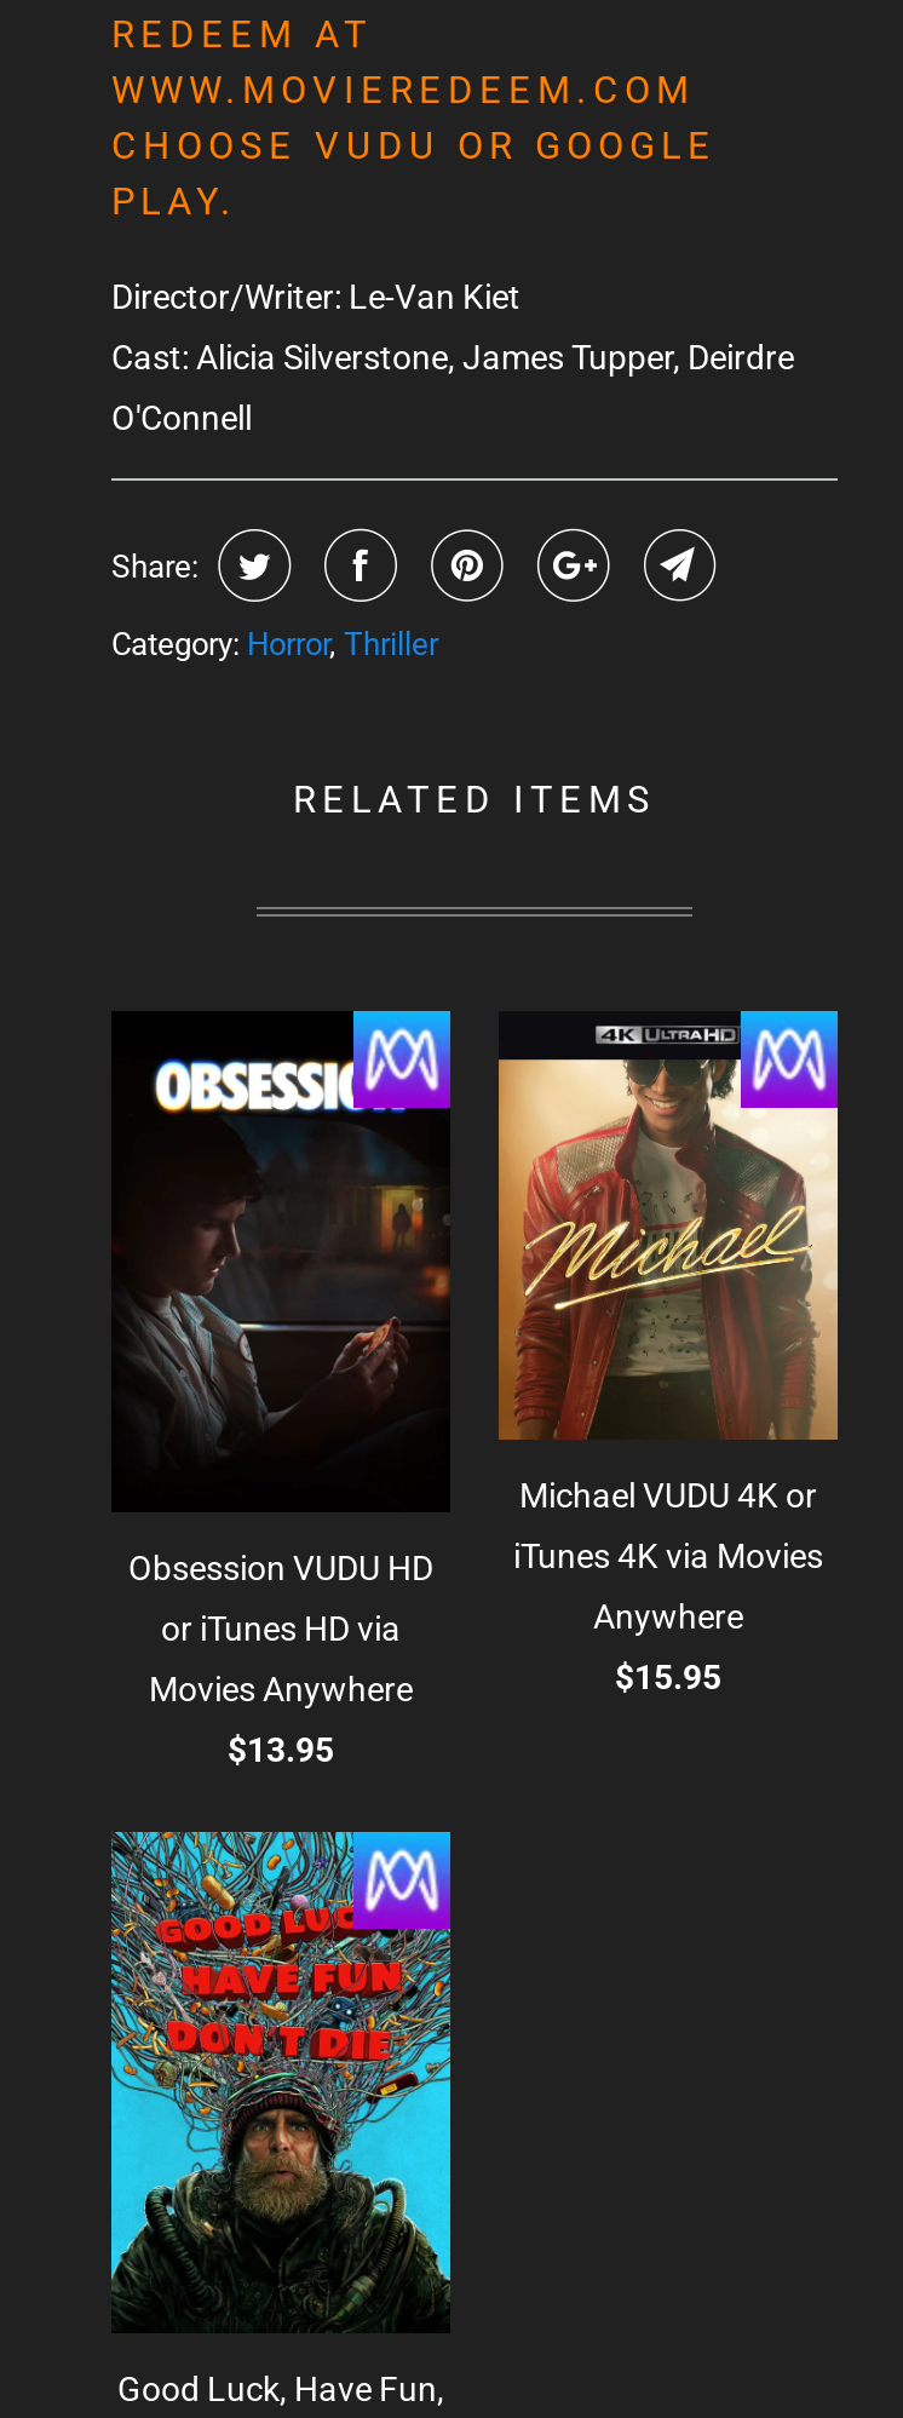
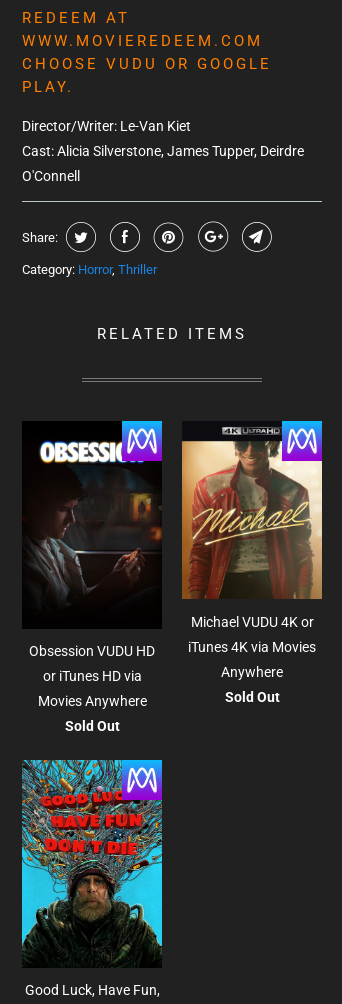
[615,1657,721,1695] $15.95 -> [224,689,279,705] Sold Out
[228,1729,334,1768] $13.95 -> [64,718,119,734] Sold Out

